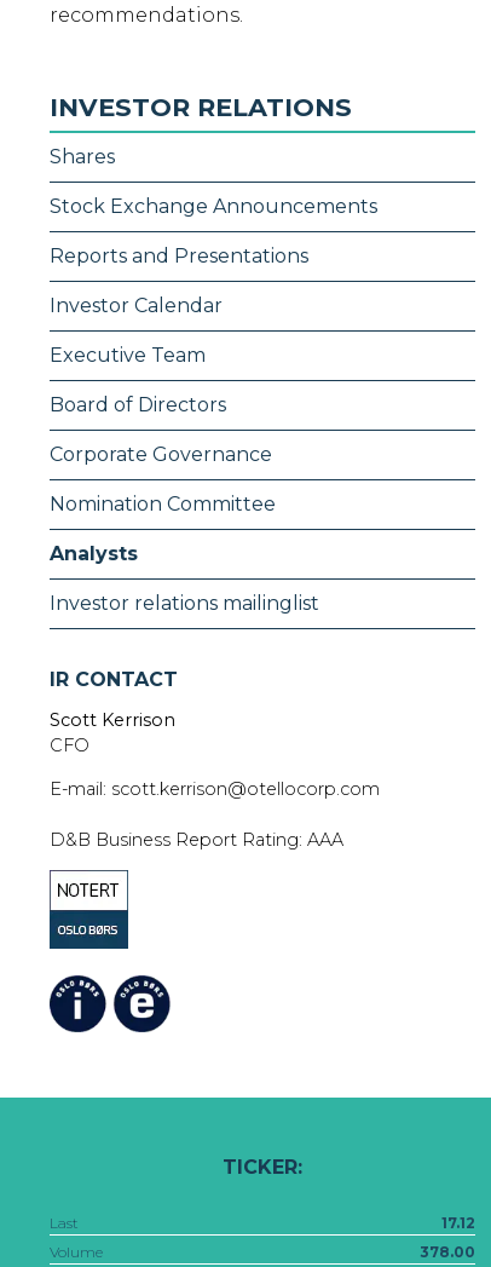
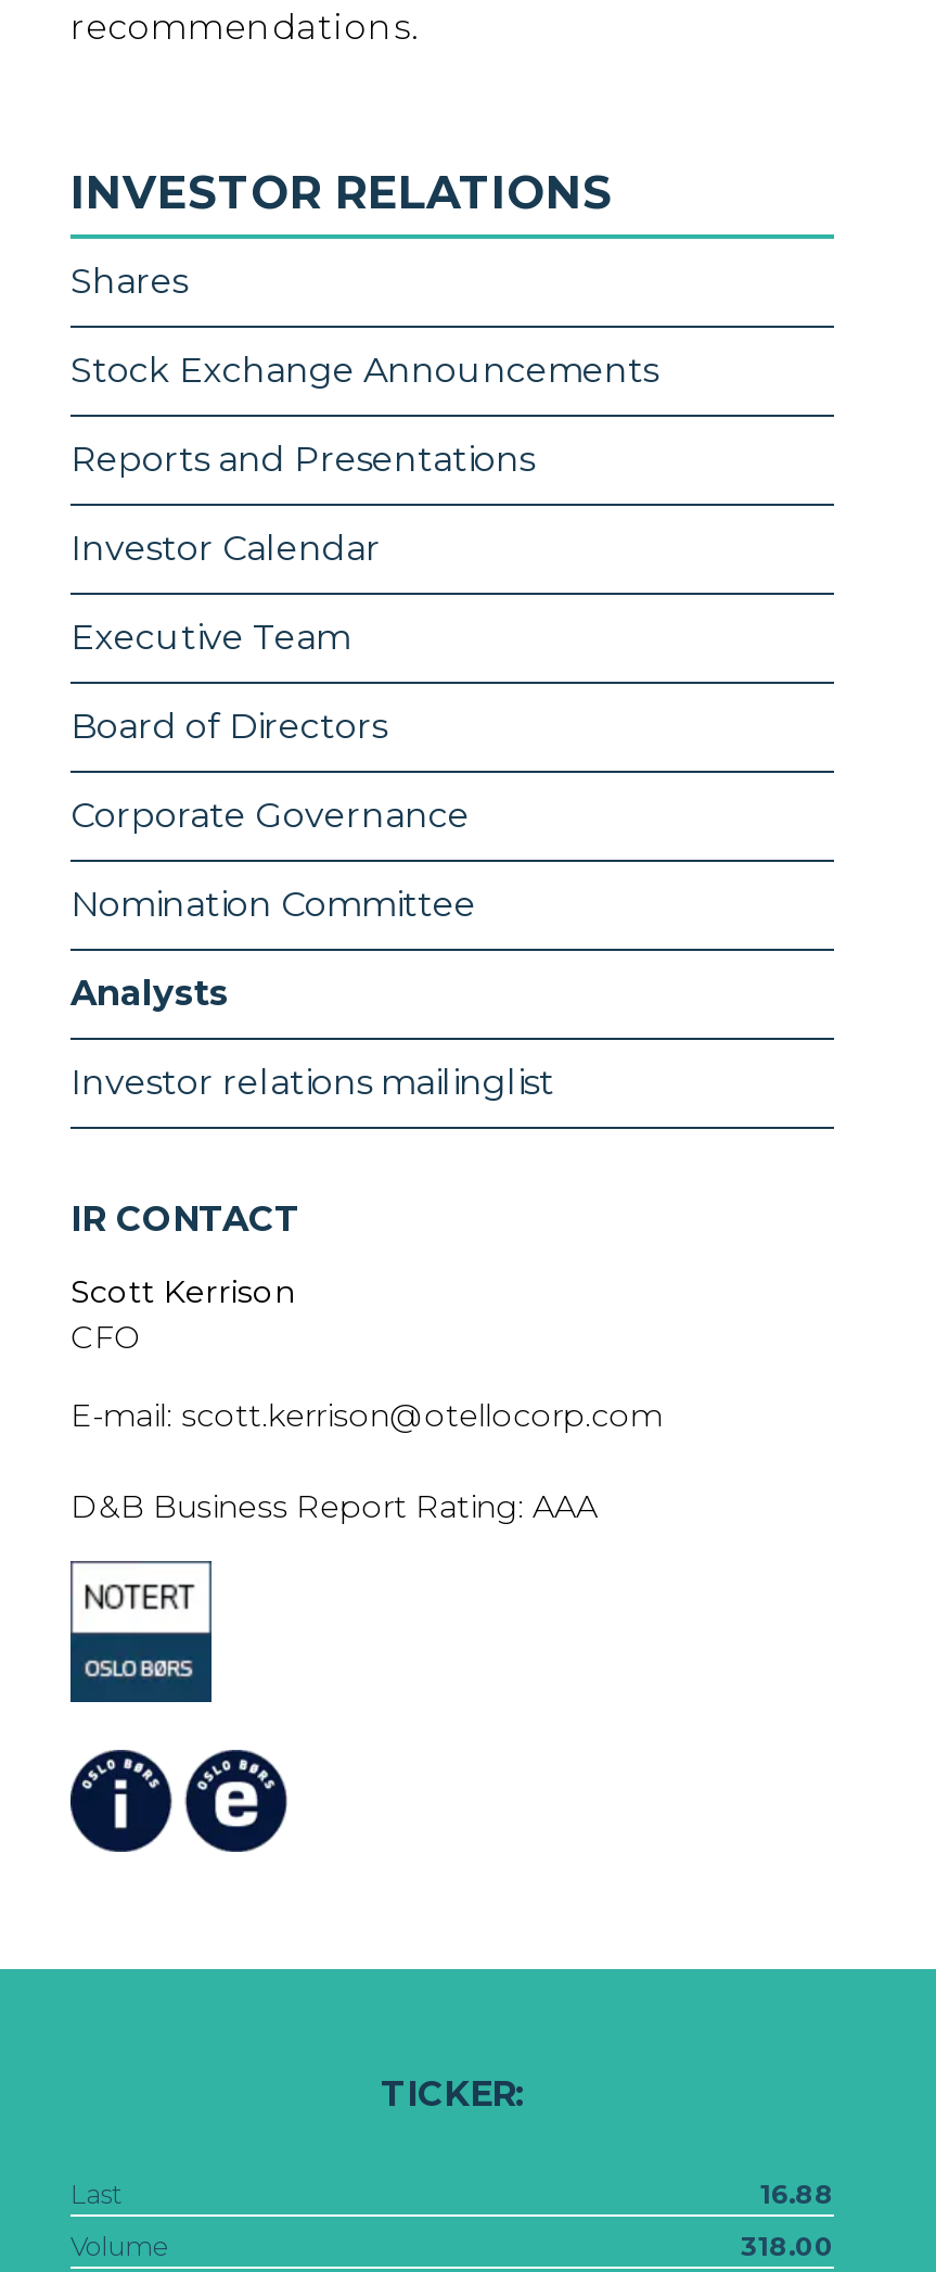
[441,1213,475,1232] 17.12 -> [760,2177,834,2209] 16.88
[420,1242,475,1261] 378.00 -> [741,2229,834,2262] 318.00

